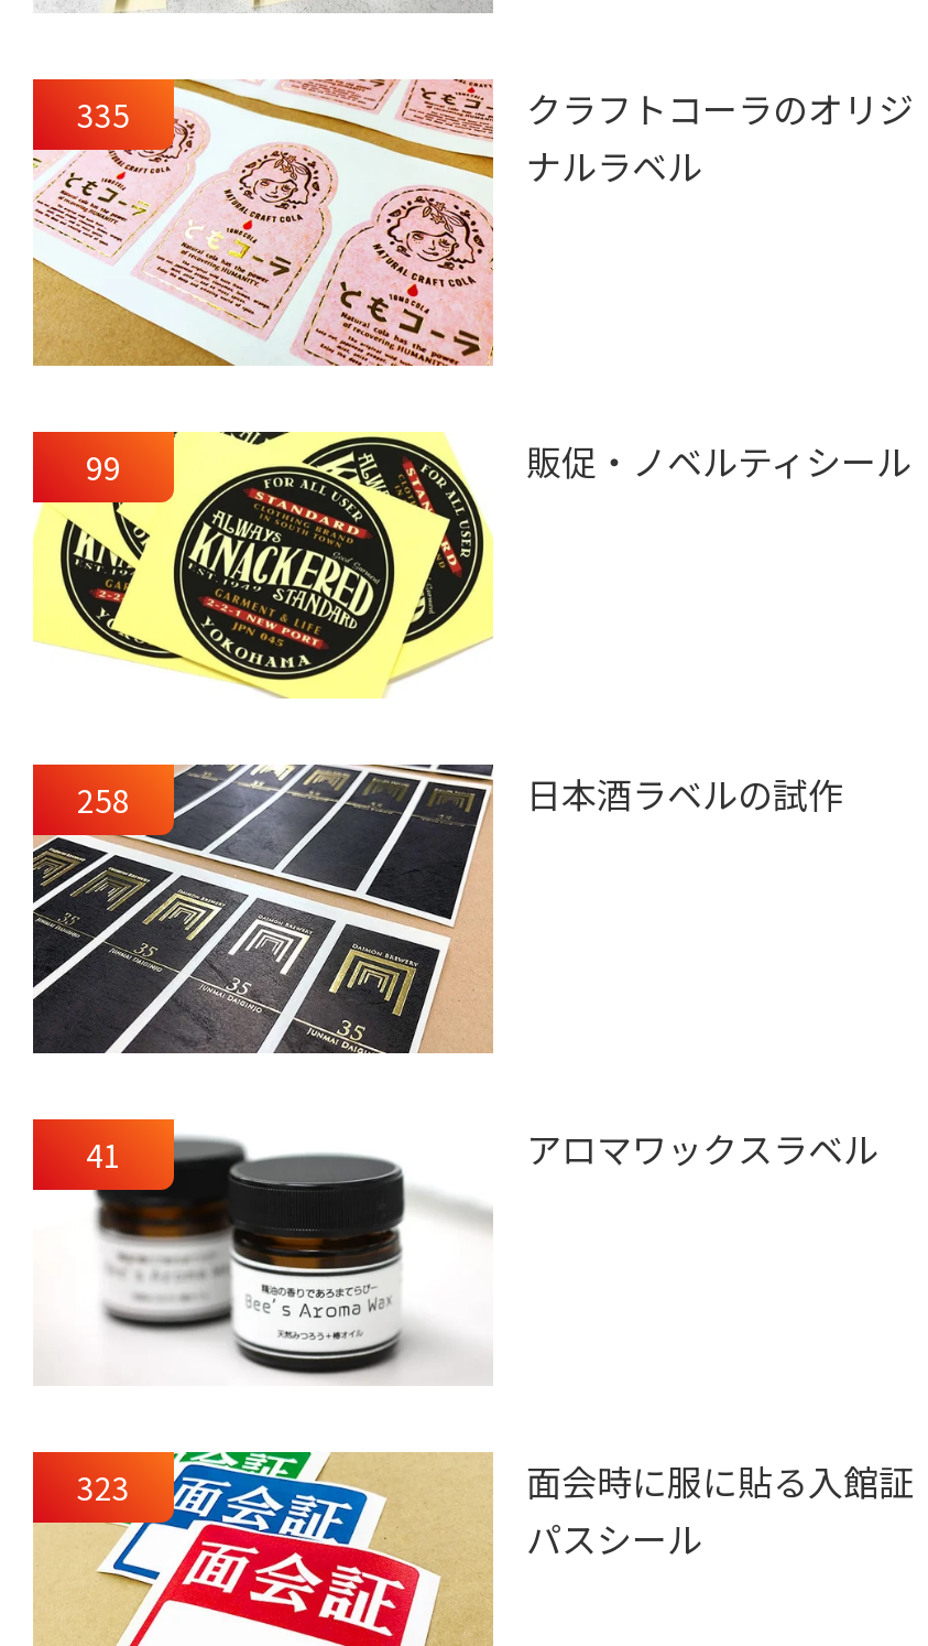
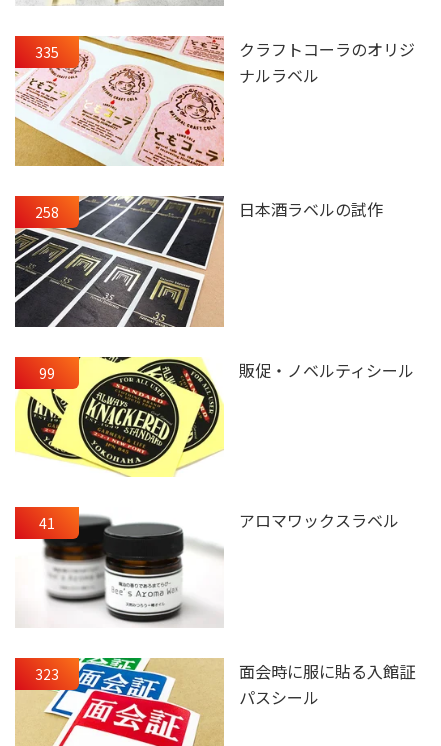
moved [33,430,911,699] -> [15,356,414,477]: [image] | 99 | 販促・ノベルティシール
moved [31,760,843,1058] -> [14,194,383,329]: [image] | 258 | 日本酒ラベルの試作

